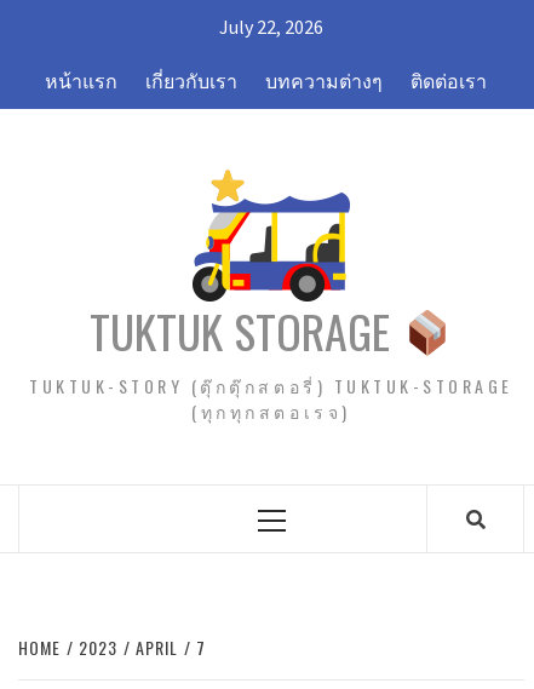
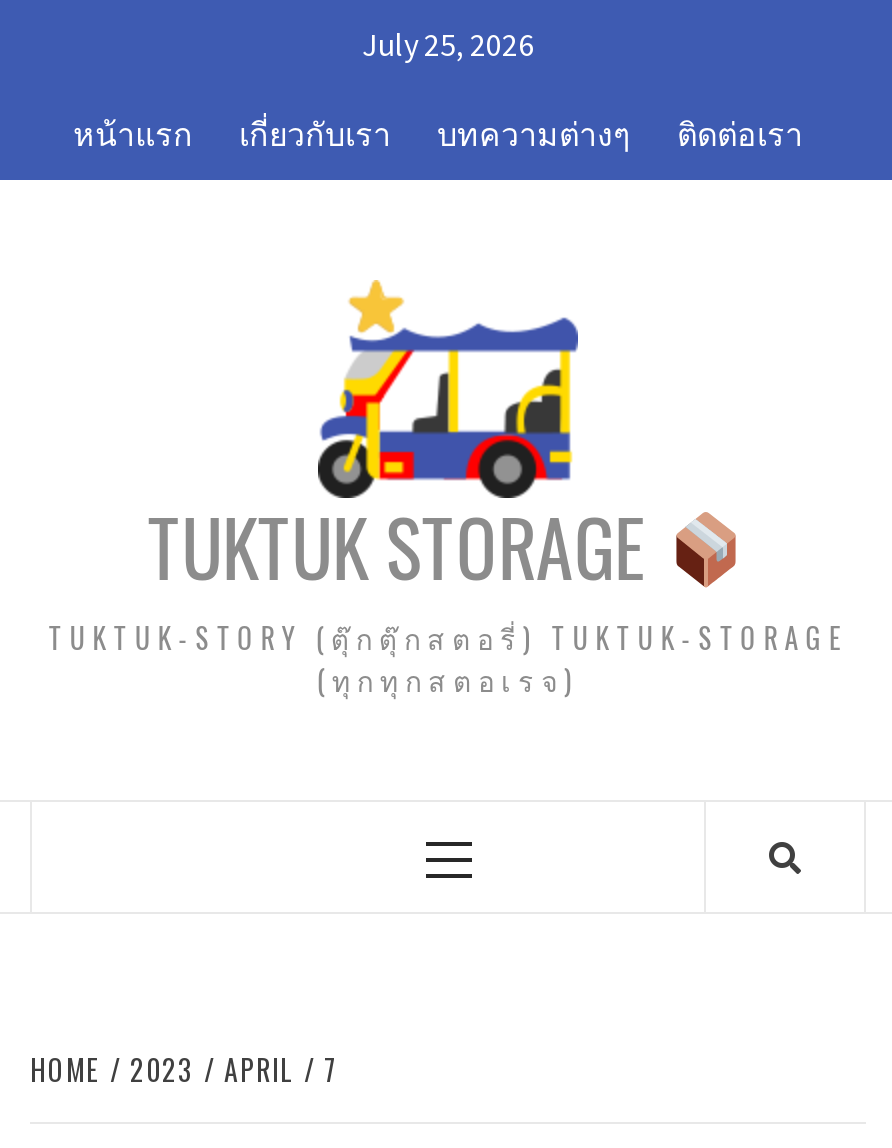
[219,15,323,39] July 22, 2026 -> [362,24,534,64] July 25, 2026

